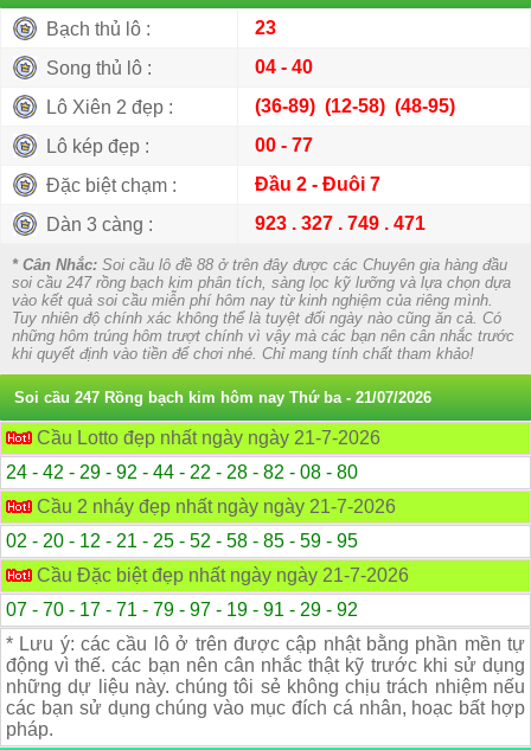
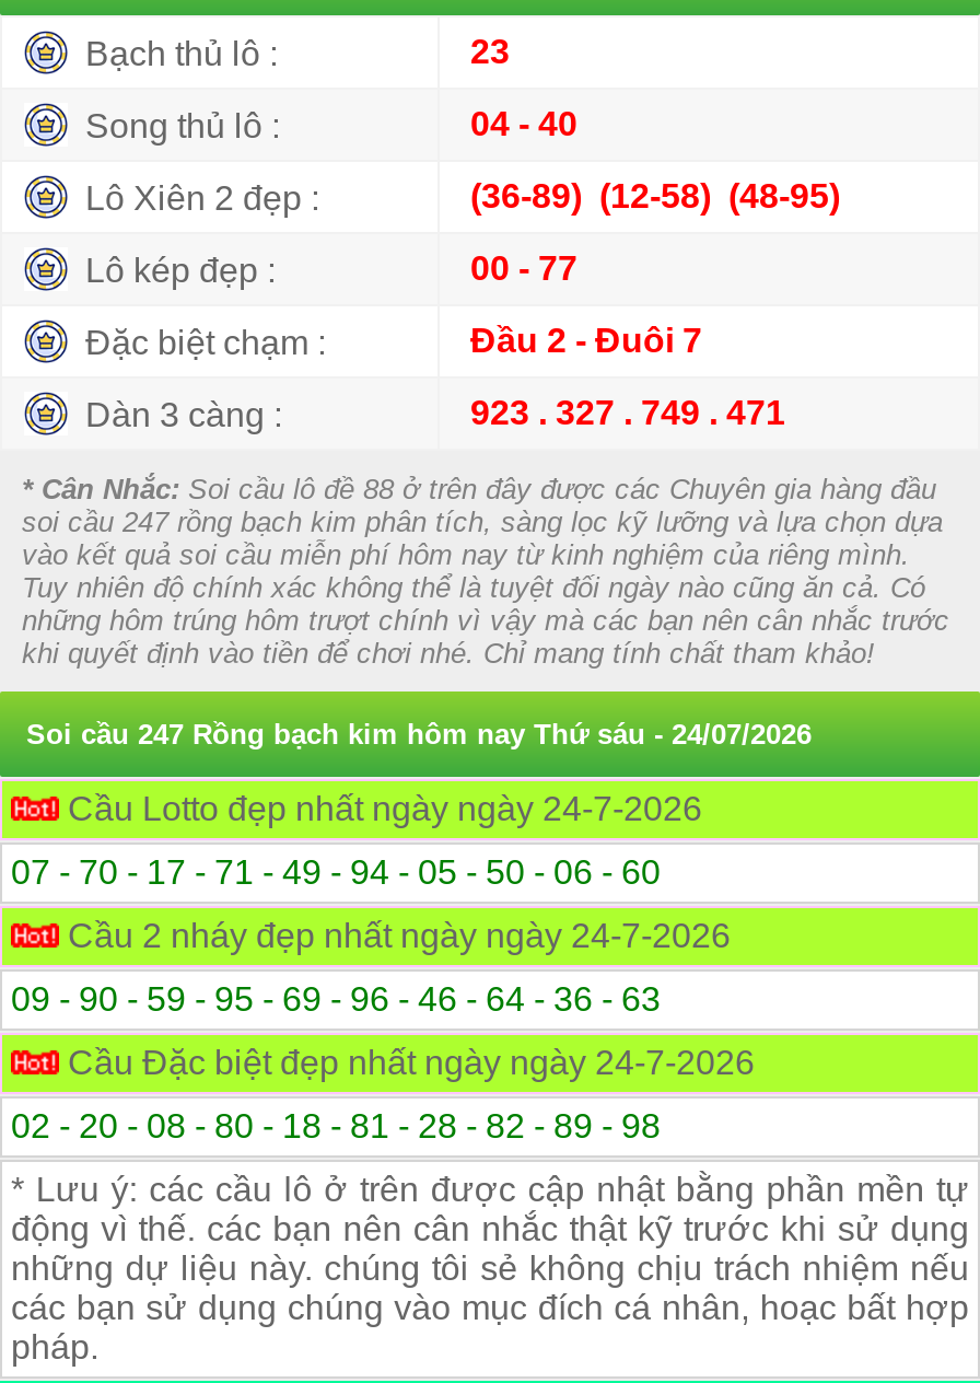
[14,389,431,407] Soi cầu 247 Rồng bạch kim hôm nay Thứ ba - 21/07/2026 -> [26,718,812,751] Soi cầu 247 Rồng bạch kim hôm nay Thứ sáu - 24/07/2026
[37,428,380,448] Cầu Lotto đẹp nhất ngày ngày 21-7-2026 -> [68,790,702,827] Cầu Lotto đẹp nhất ngày ngày 24-7-2026
[6,462,358,482] 24 - 42 - 29 - 92 - 44 - 22 - 28 - 82 - 08 - 80 -> [11,854,661,891] 07 - 70 - 17 - 71 - 49 - 94 - 05 - 50 - 06 - 60
[37,497,396,517] Cầu 2 nháy đẹp nhất ngày ngày 21-7-2026 -> [68,917,731,954] Cầu 2 nháy đẹp nhất ngày ngày 24-7-2026
[6,531,358,551] 02 - 20 - 12 - 21 - 25 - 52 - 58 - 85 - 59 - 95 -> [11,981,661,1018] 09 - 90 - 59 - 95 - 69 - 96 - 46 - 64 - 36 - 63
[37,565,409,585] Cầu Đặc biệt đẹp nhất ngày ngày 21-7-2026 -> [68,1044,755,1081] Cầu Đặc biệt đẹp nhất ngày ngày 24-7-2026
[6,600,358,620] 07 - 70 - 17 - 71 - 79 - 97 - 19 - 91 - 29 - 92 -> [11,1107,661,1145] 02 - 20 - 08 - 80 - 18 - 81 - 28 - 82 - 89 - 98

